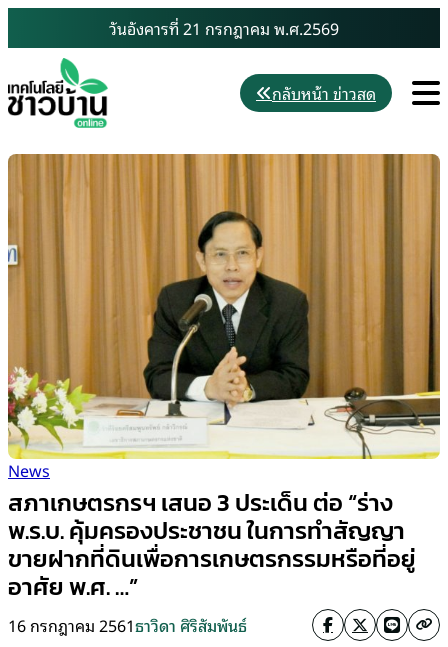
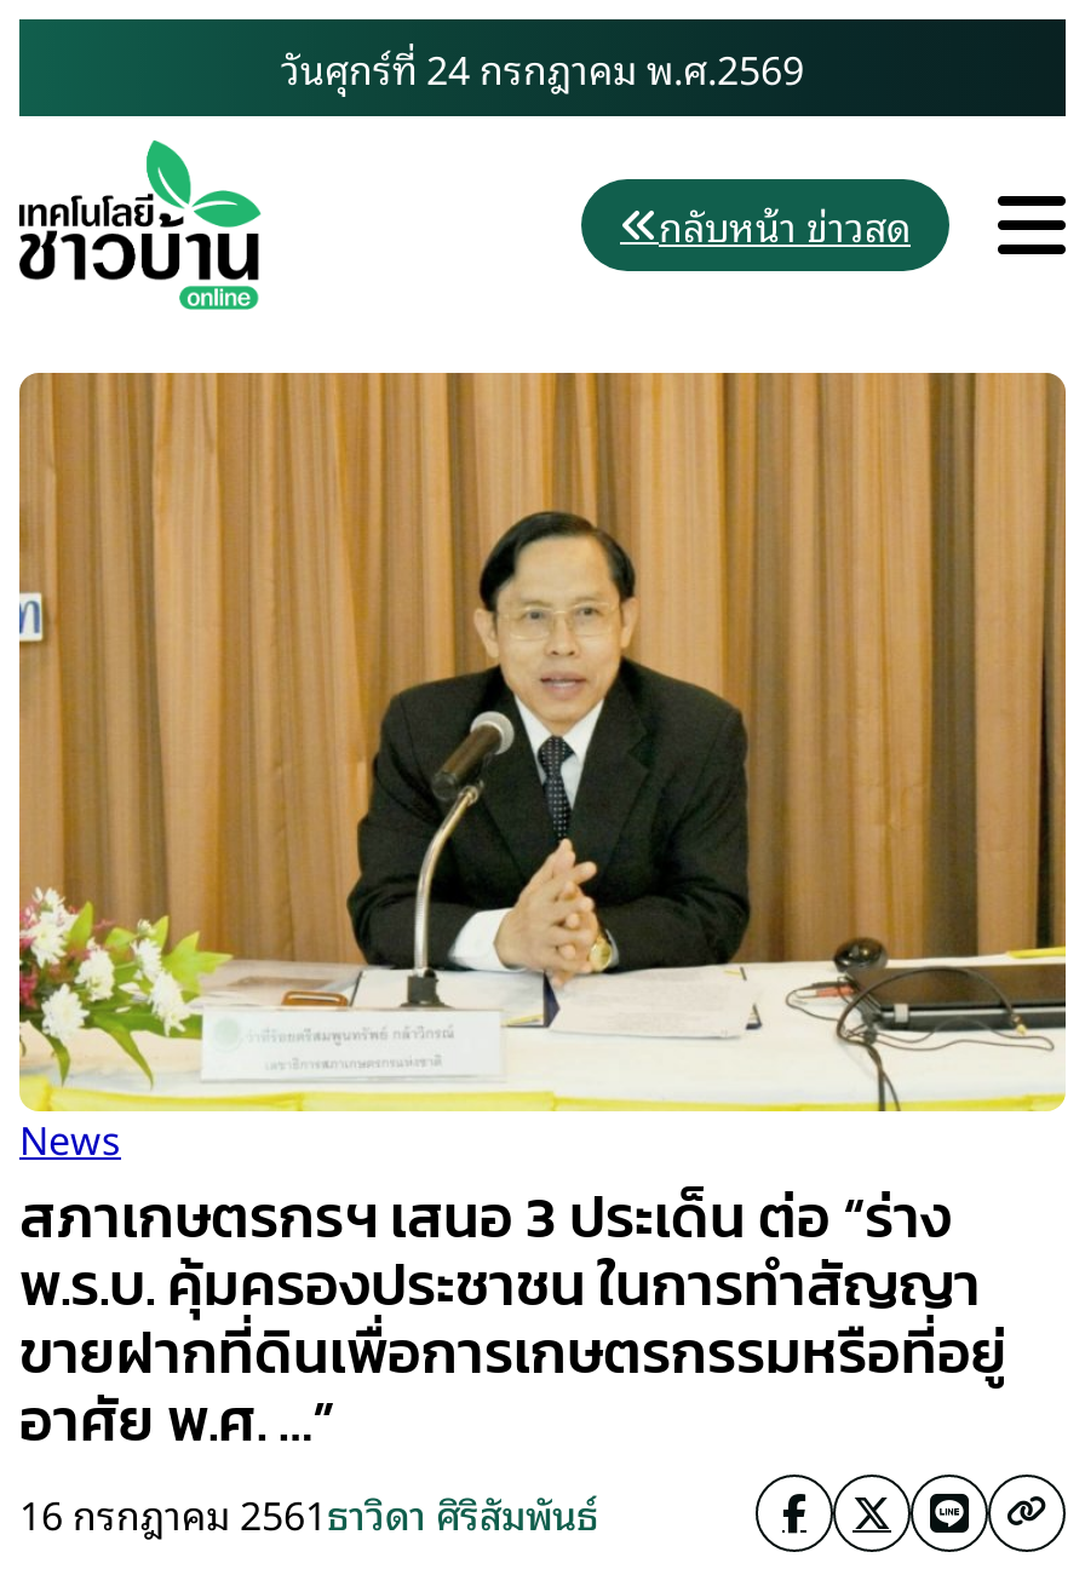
[109,15,339,41] วันอังคารที่ 21 กรกฎาคม พ.ศ.2569 -> [281,36,804,99] วันศุกร์ที่ 24 กรกฎาคม พ.ศ.2569

